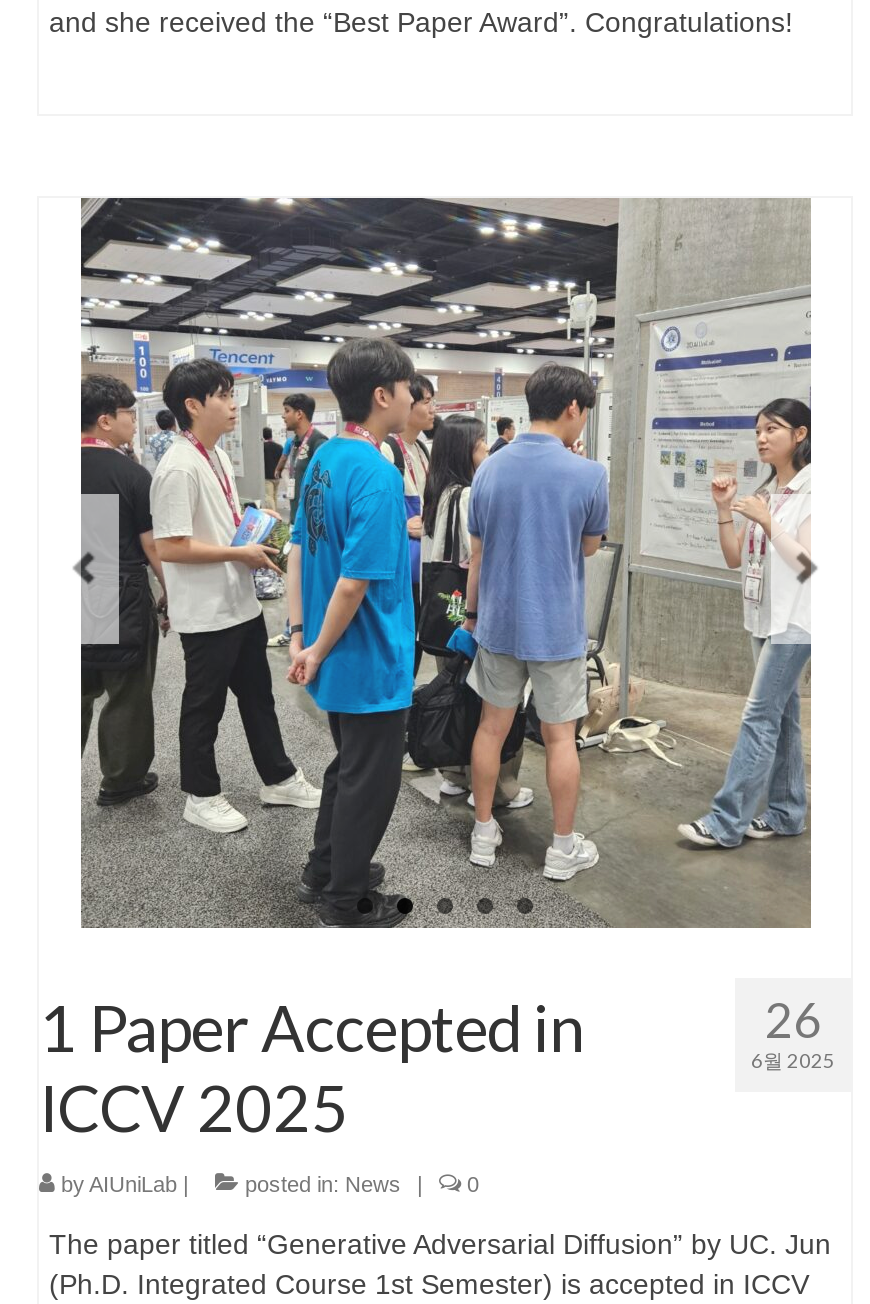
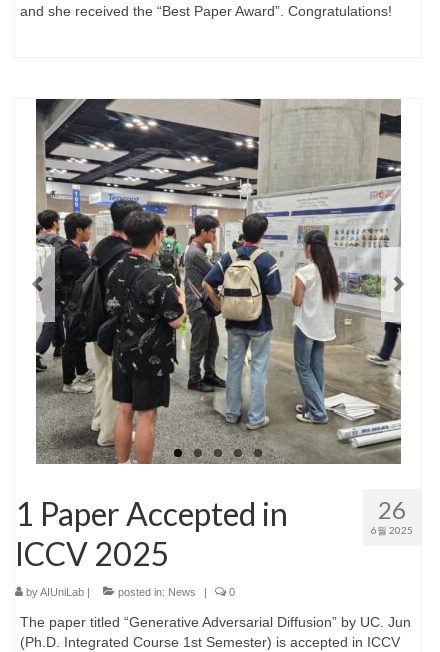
[81,198,811,928] [image] -> [36,99,401,464] [image]

